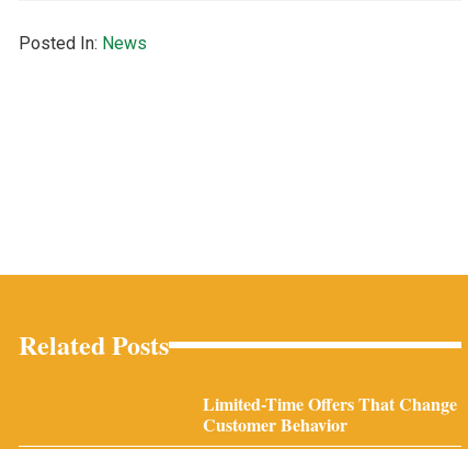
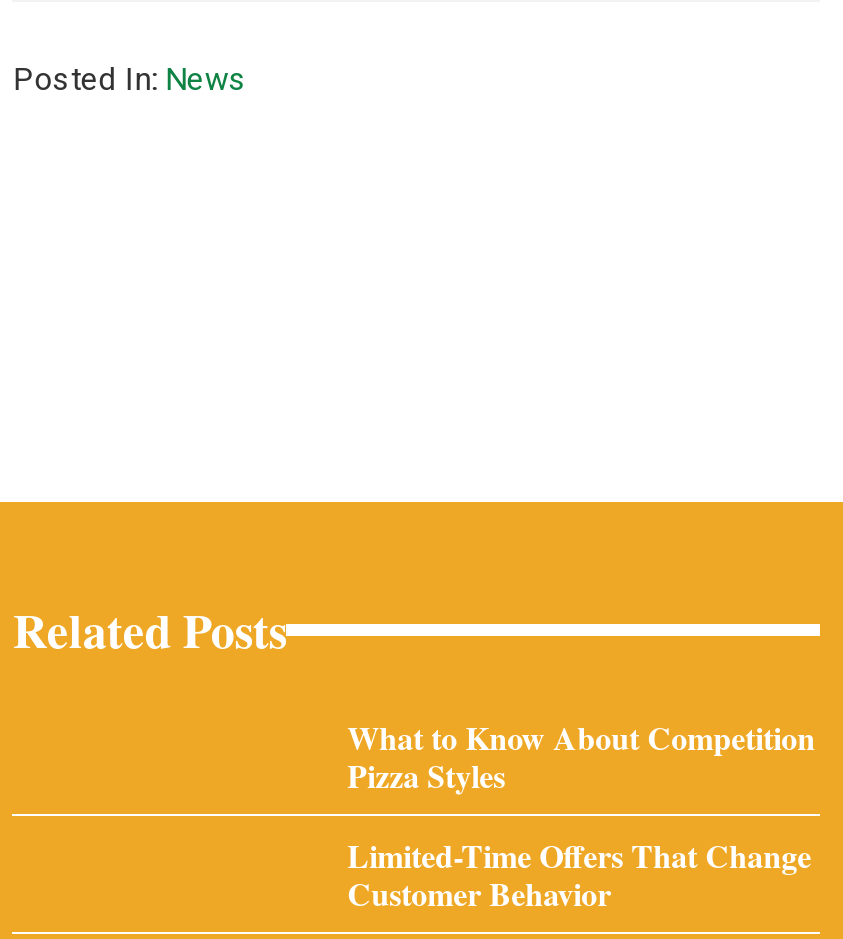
none -> [347,714,815,798] What to Know About Competition | Pizza Styles

